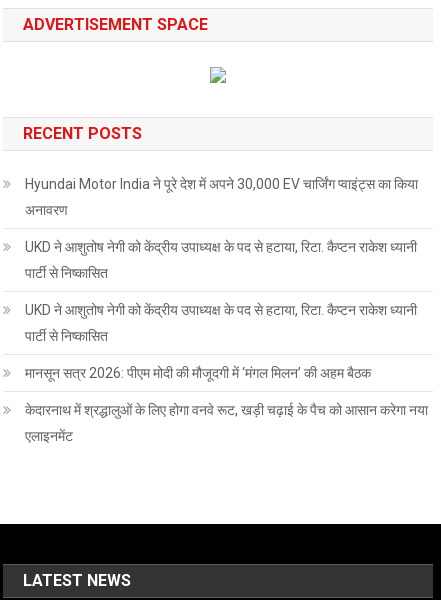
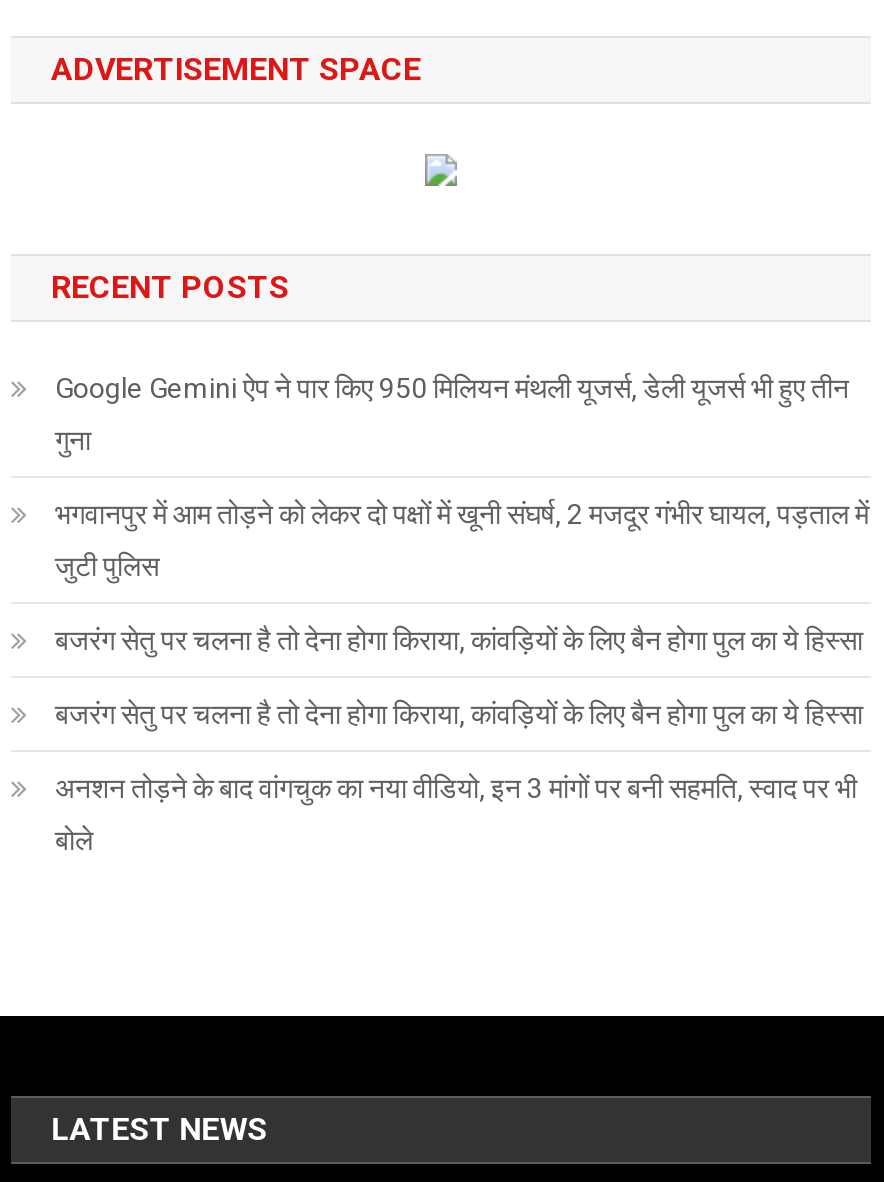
[25,176,428,444] Hyundai Motor India ने पूरे देश में अपने 30,000 EV चार्जिंग प्वाइंट्स का किया | अनावरण | UKD ने आशुतोष नेगी को केंद्रीय उपाध्यक्ष के पद से हटाया, रिटा. कैप्टन राकेश ध्यानी | पार्टी से निष्कासित | UKD ने आशुतोष नेगी को केंद्रीय उपाध्यक्ष के पद से हटाया, रिटा. कैप्टन राकेश ध्यानी | पार्टी से निष्कासित | मानसून सत्र 2026: पीएम मोदी की मौजूदगी में ‘मंगल मिलन’ की अहम बैठक | केदारनाथ में श्रद्धालुओं के लिए होगा वनवे रूट, खड़ी चढ़ाई के पैच को आसान करेगा नया | एलाइनमेंट -> [55,373,869,857] Google Gemini ऐप ने पार किए 950 मिलियन मंथली यूजर्स, डेली यूजर्स भी हुए तीन | गुना | भगवानपुर में आम तोड़ने को लेकर दो पक्षों में खूनी संघर्ष, 2 मजदूर गंभीर घायल, पड़ताल में | जुटी पुलिस | बजरंग सेतु पर चलना है तो देना होगा किराया, कांवड़ियों के लिए बैन होगा पुल का ये हिस्सा | बजरंग सेतु पर चलना है तो देना होगा किराया, कांवड़ियों के लिए बैन होगा पुल का ये हिस्सा | अनशन तोड़ने के बाद वांगचुक का नया वीडियो, इन 3 मांगों पर बनी सहमति, स्वाद पर भी | बोले

